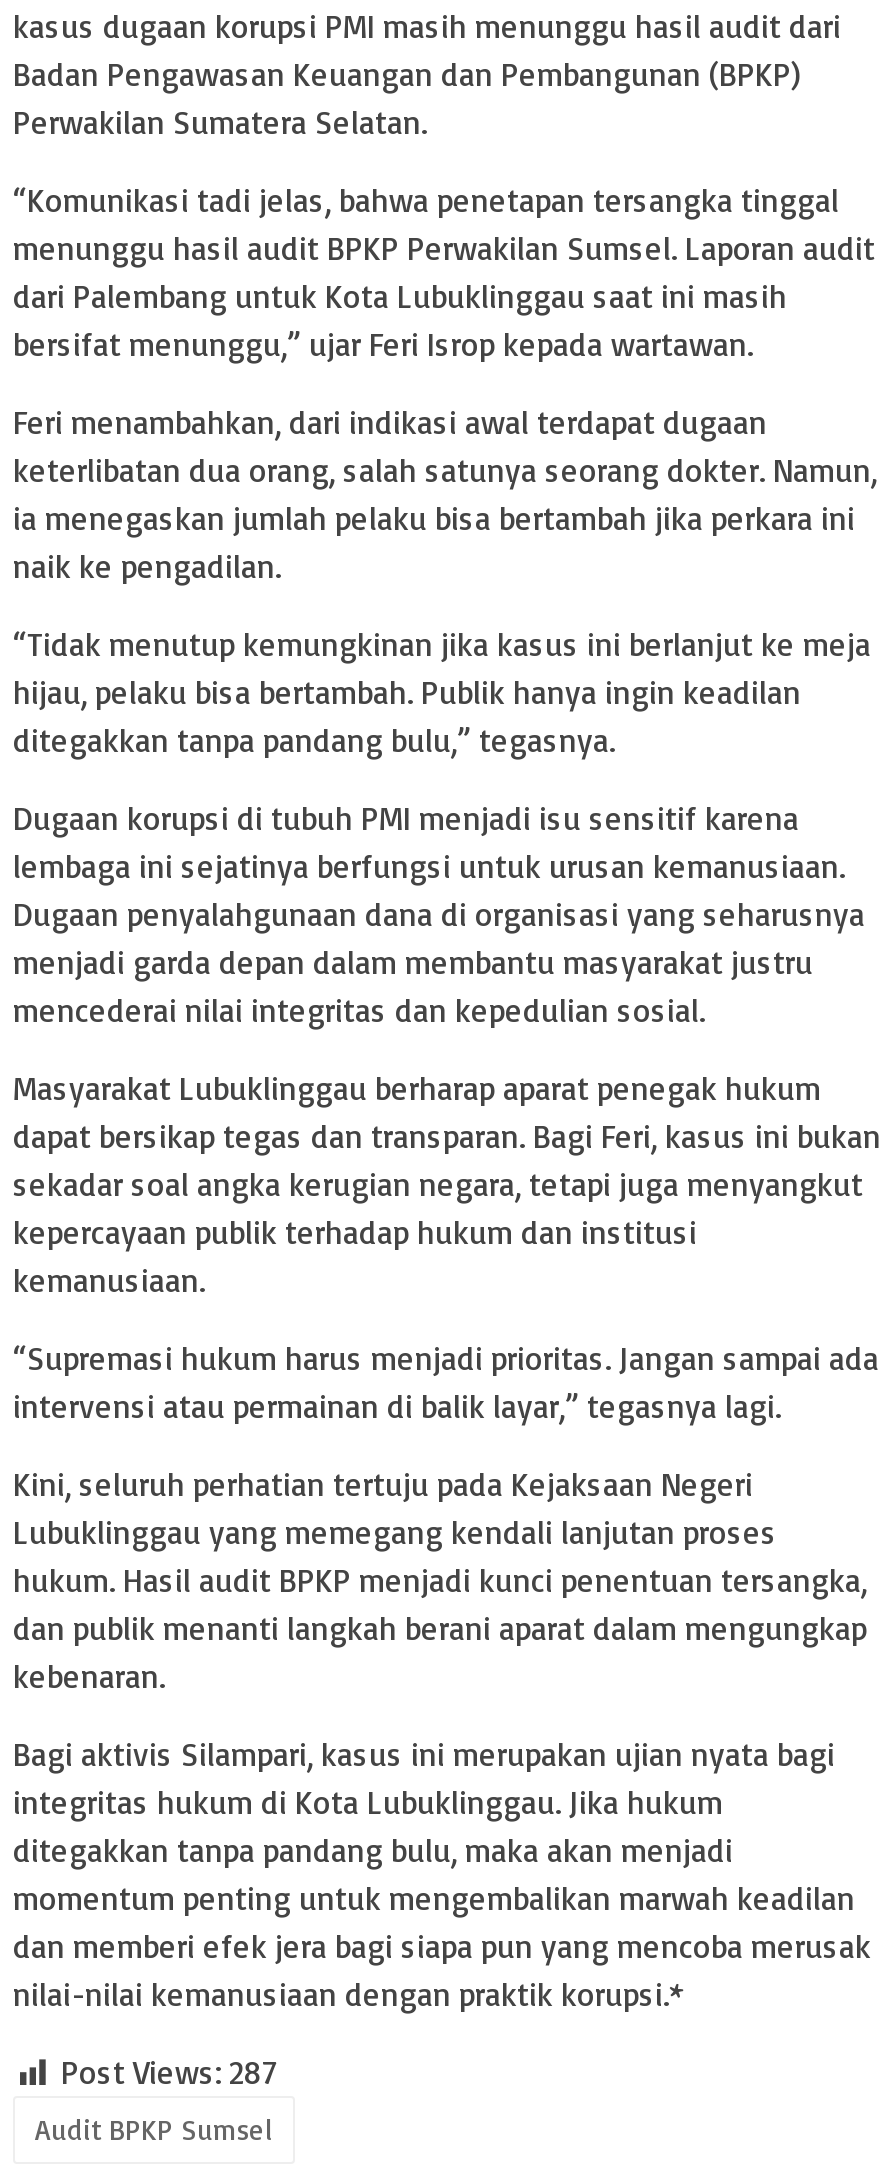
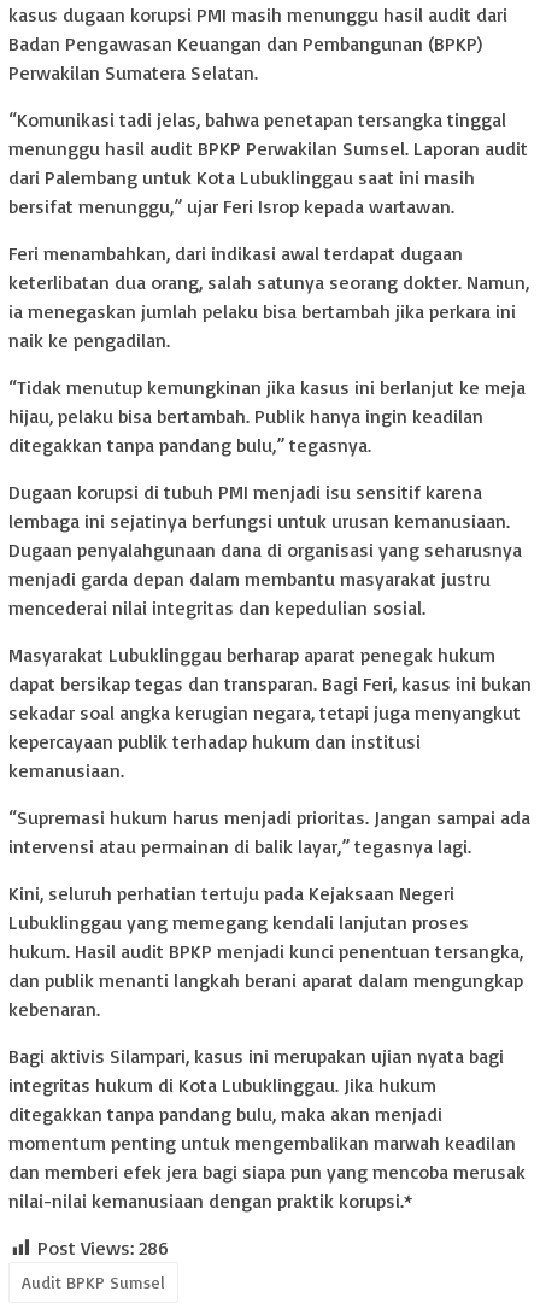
[61,2051,277,2091] Post Views: 287 -> [37,1236,169,1260] Post Views: 286

